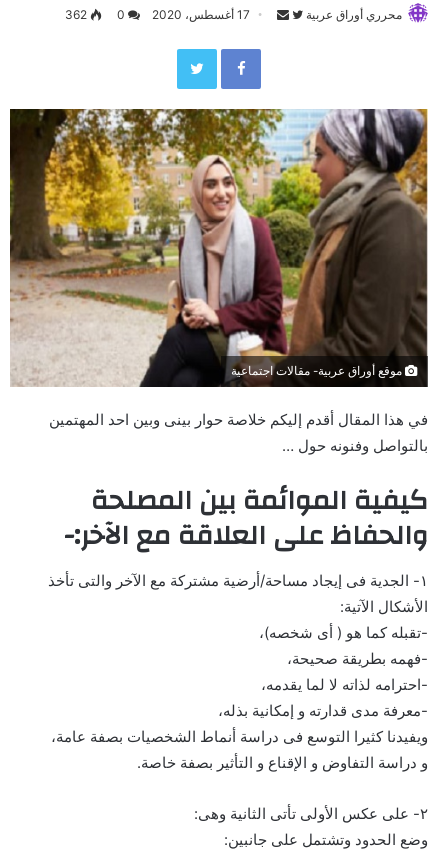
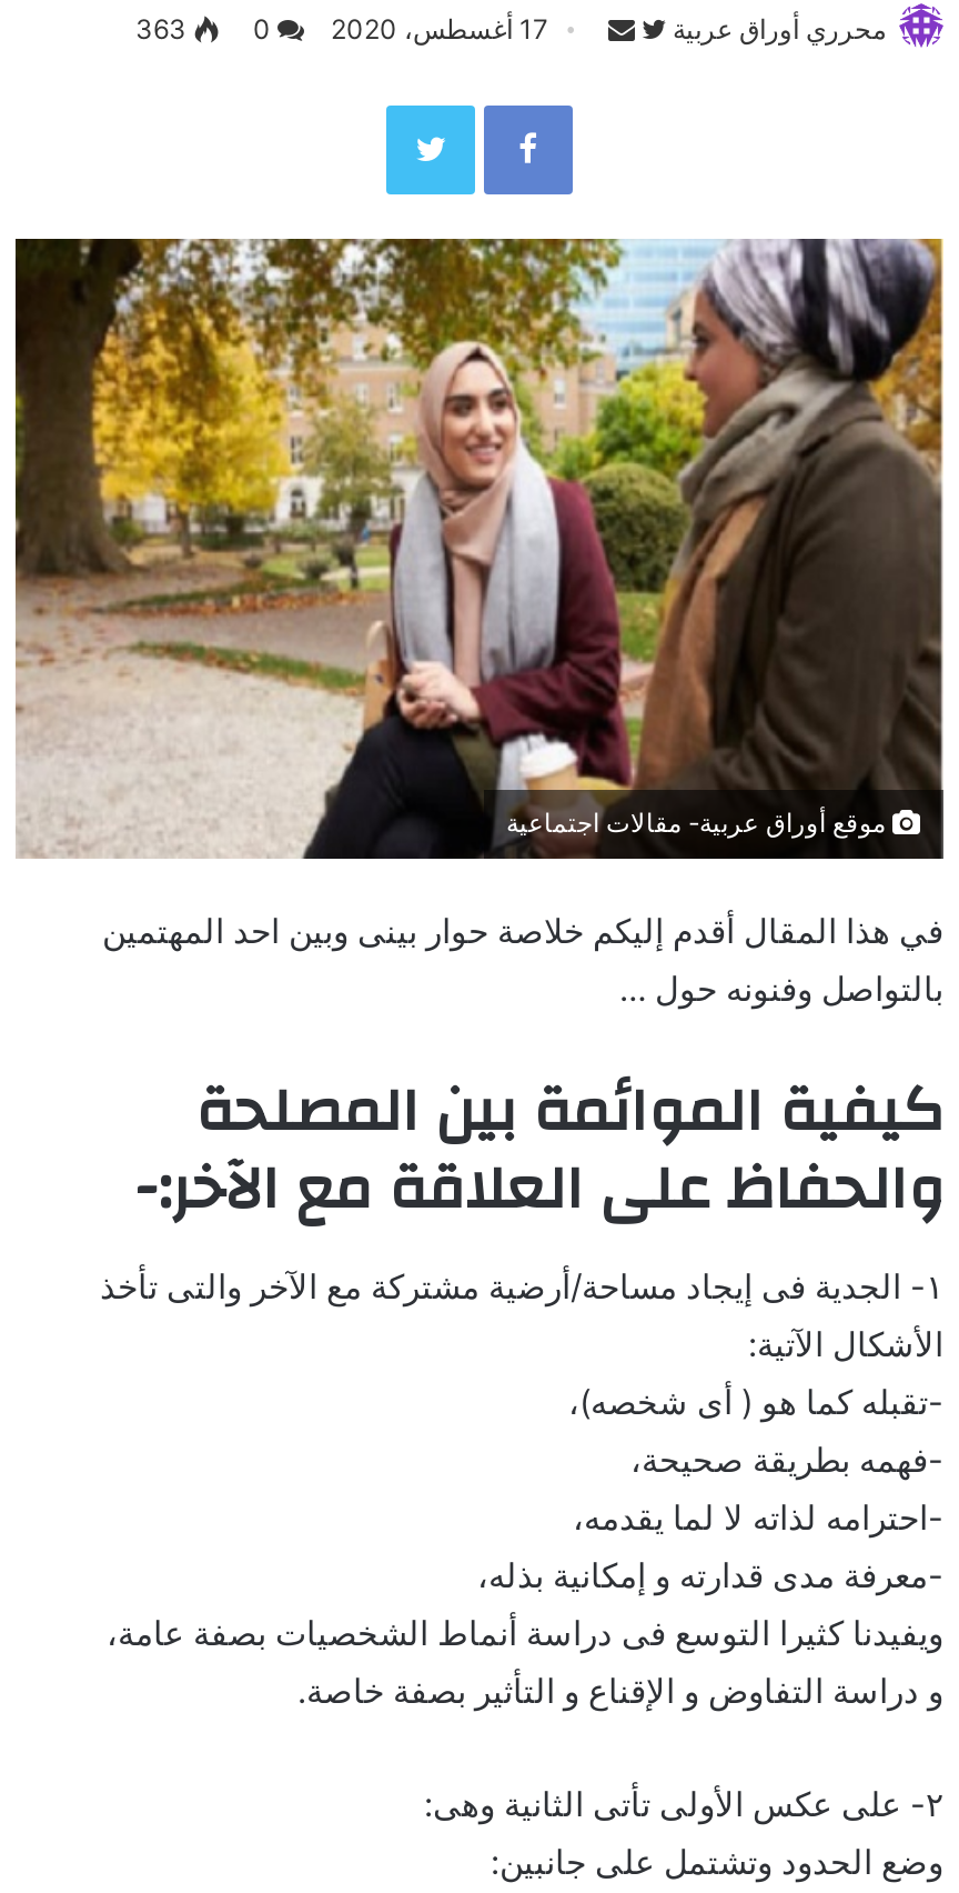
[65,7,125,22] 362 0 -> [135,12,271,46] 363 0

